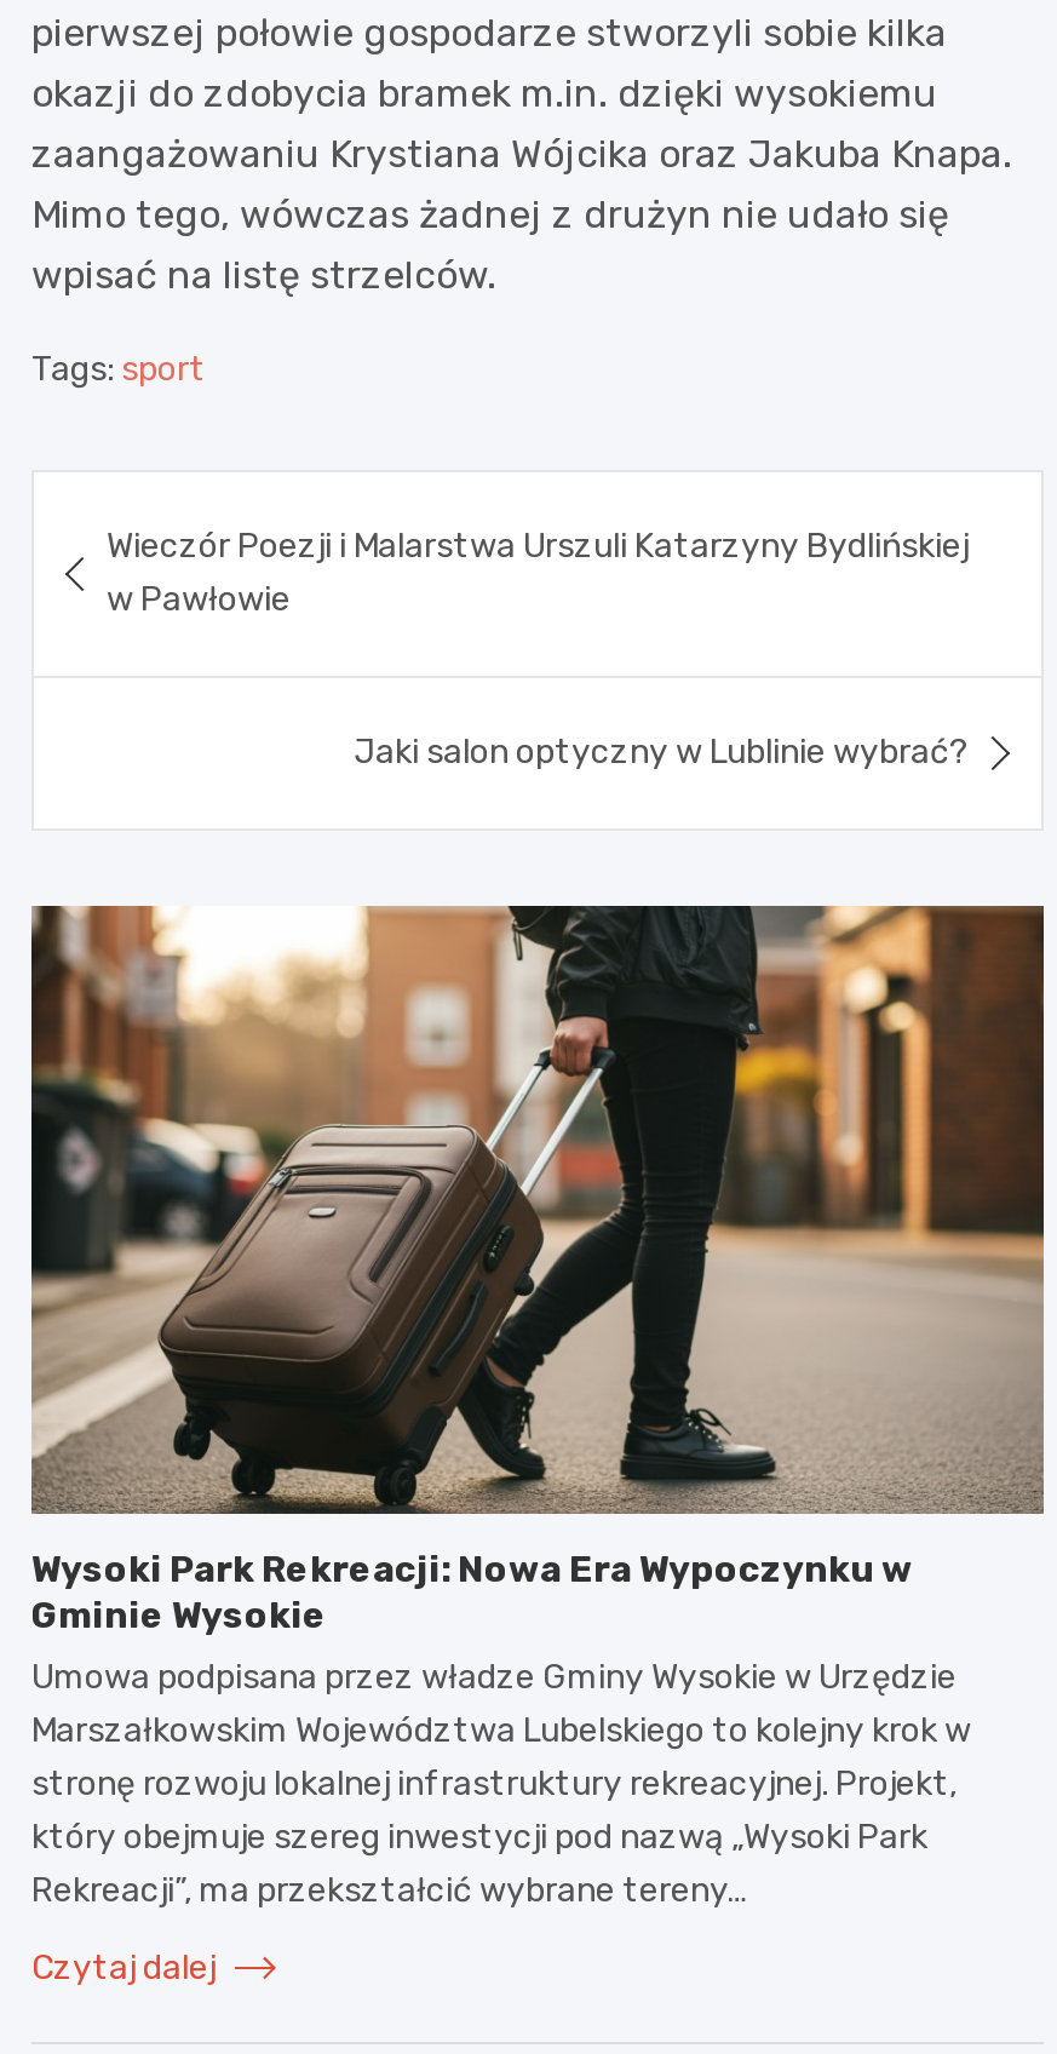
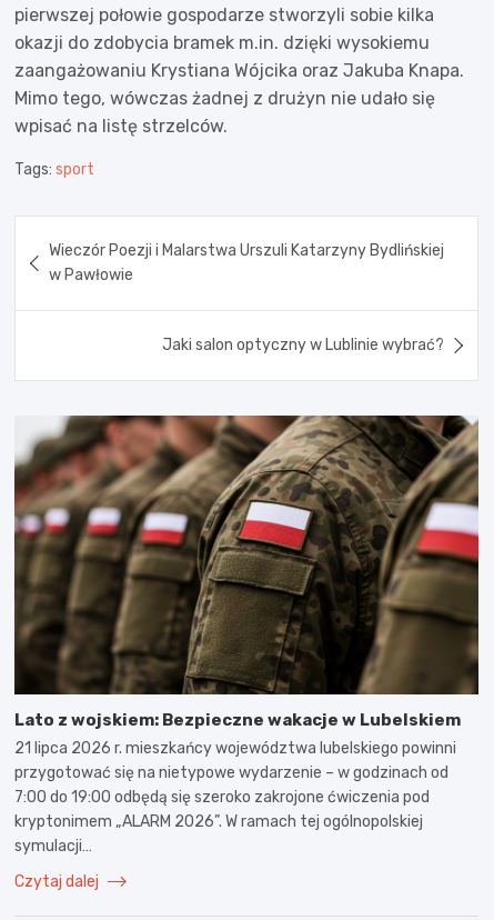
[29,903,1046,1910] [image] | Wysoki Park Rekreacji: Nowa Era Wypoczynku w | Gminie Wysokie | Umowa podpisana przez władze Gminy Wysokie w Urzędzie | Marszałkowskim Województwa Lubelskiego to kolejny krok w | stronę rozwoju lokalnej infrastruktury rekreacyjnej. Projekt, | który obejmuje szereg inwestycji pod nazwą „Wysoki Park | Rekreacji”, ma przekształcić wybrane tereny… -> [13,414,480,855] [image] | Lato z wojskiem: Bezpieczne wakacje w Lubelskiem | 21 lipca 2026 r. mieszkańcy województwa lubelskiego powinni | przygotować się na nietypowe wydarzenie – w godzinach od | 7:00 do 19:00 odbędą się szeroko zakrojone ćwiczenia pod | kryptonimem „ALARM 2026”. W ramach tej ogólnopolskiej | symulacji…

